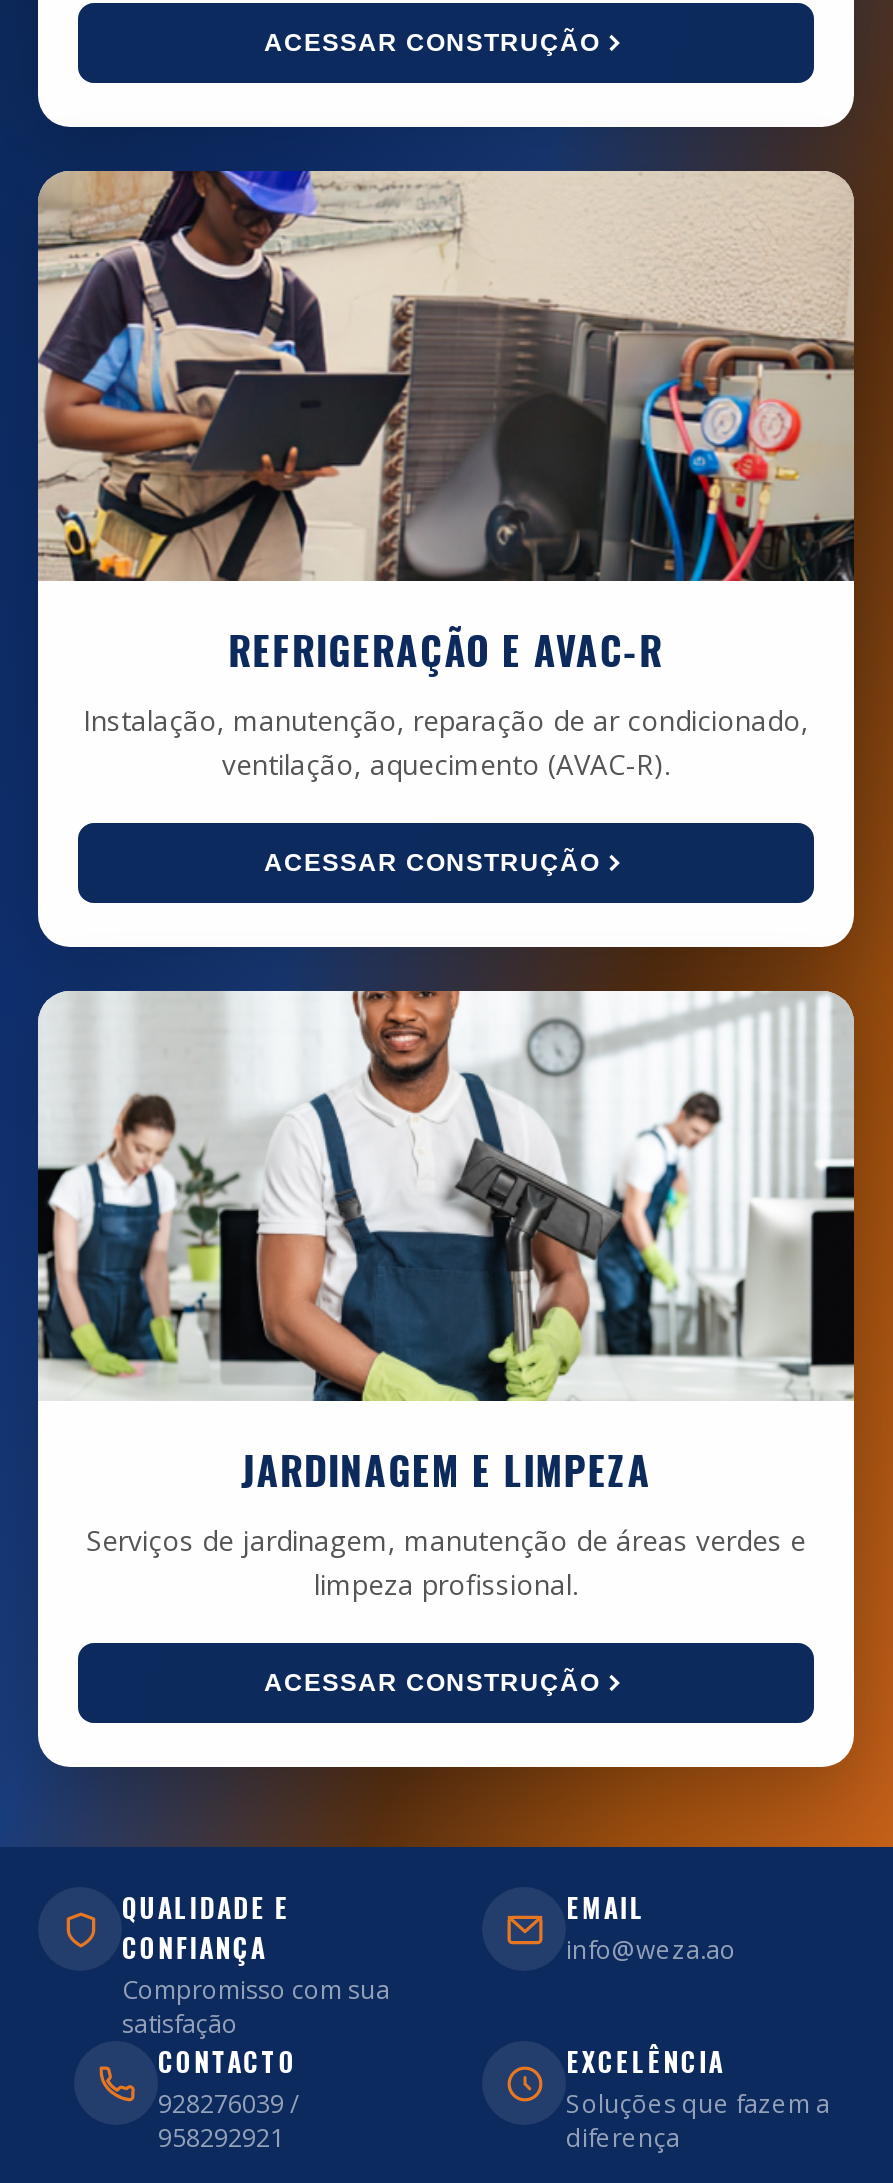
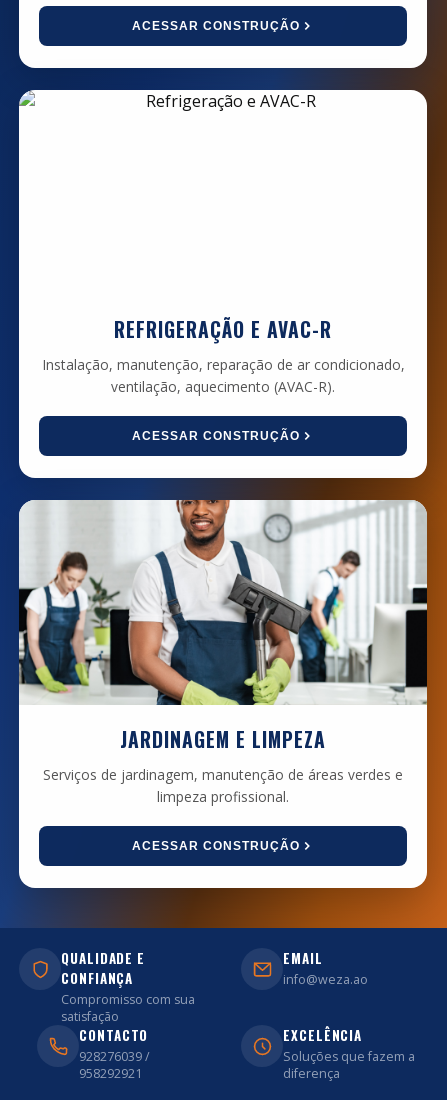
[36,169,856,583] [image] -> none

